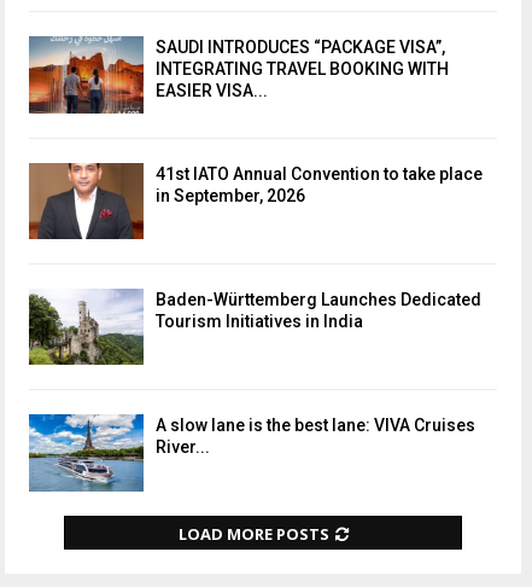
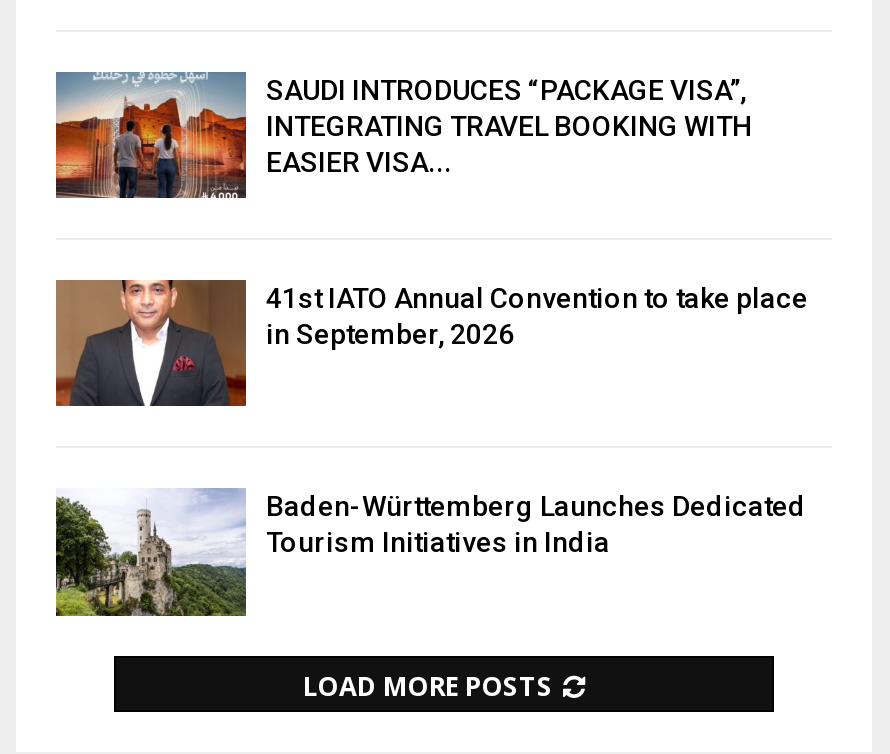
[28,413,475,493] [image] | A slow lane is the best lane: VIVA Cruises | River... -> none

